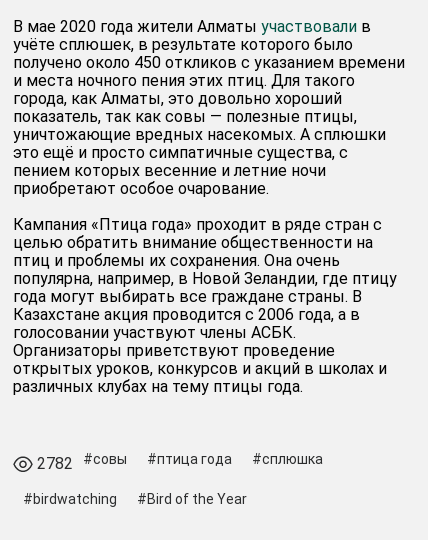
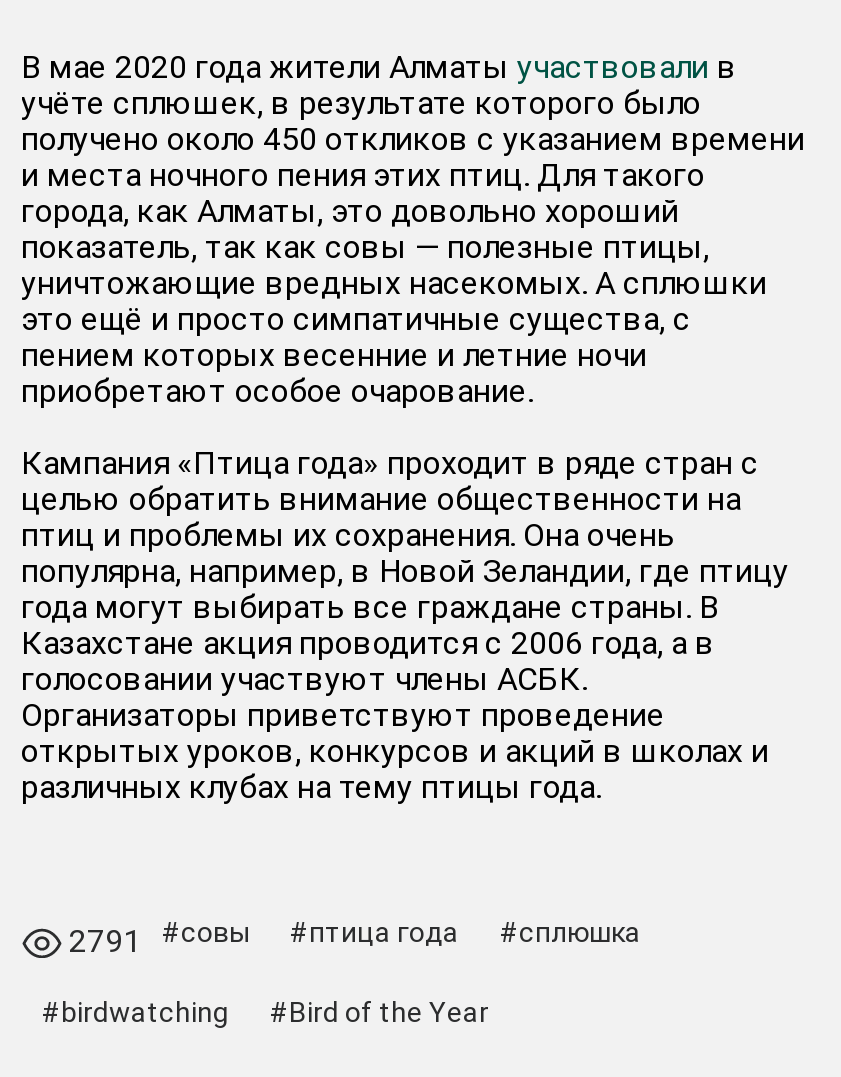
[36,451,322,473] 2782 #совы #птица года #сплюшка -> [69,917,641,961] 2791 #совы #птица года #сплюшка

